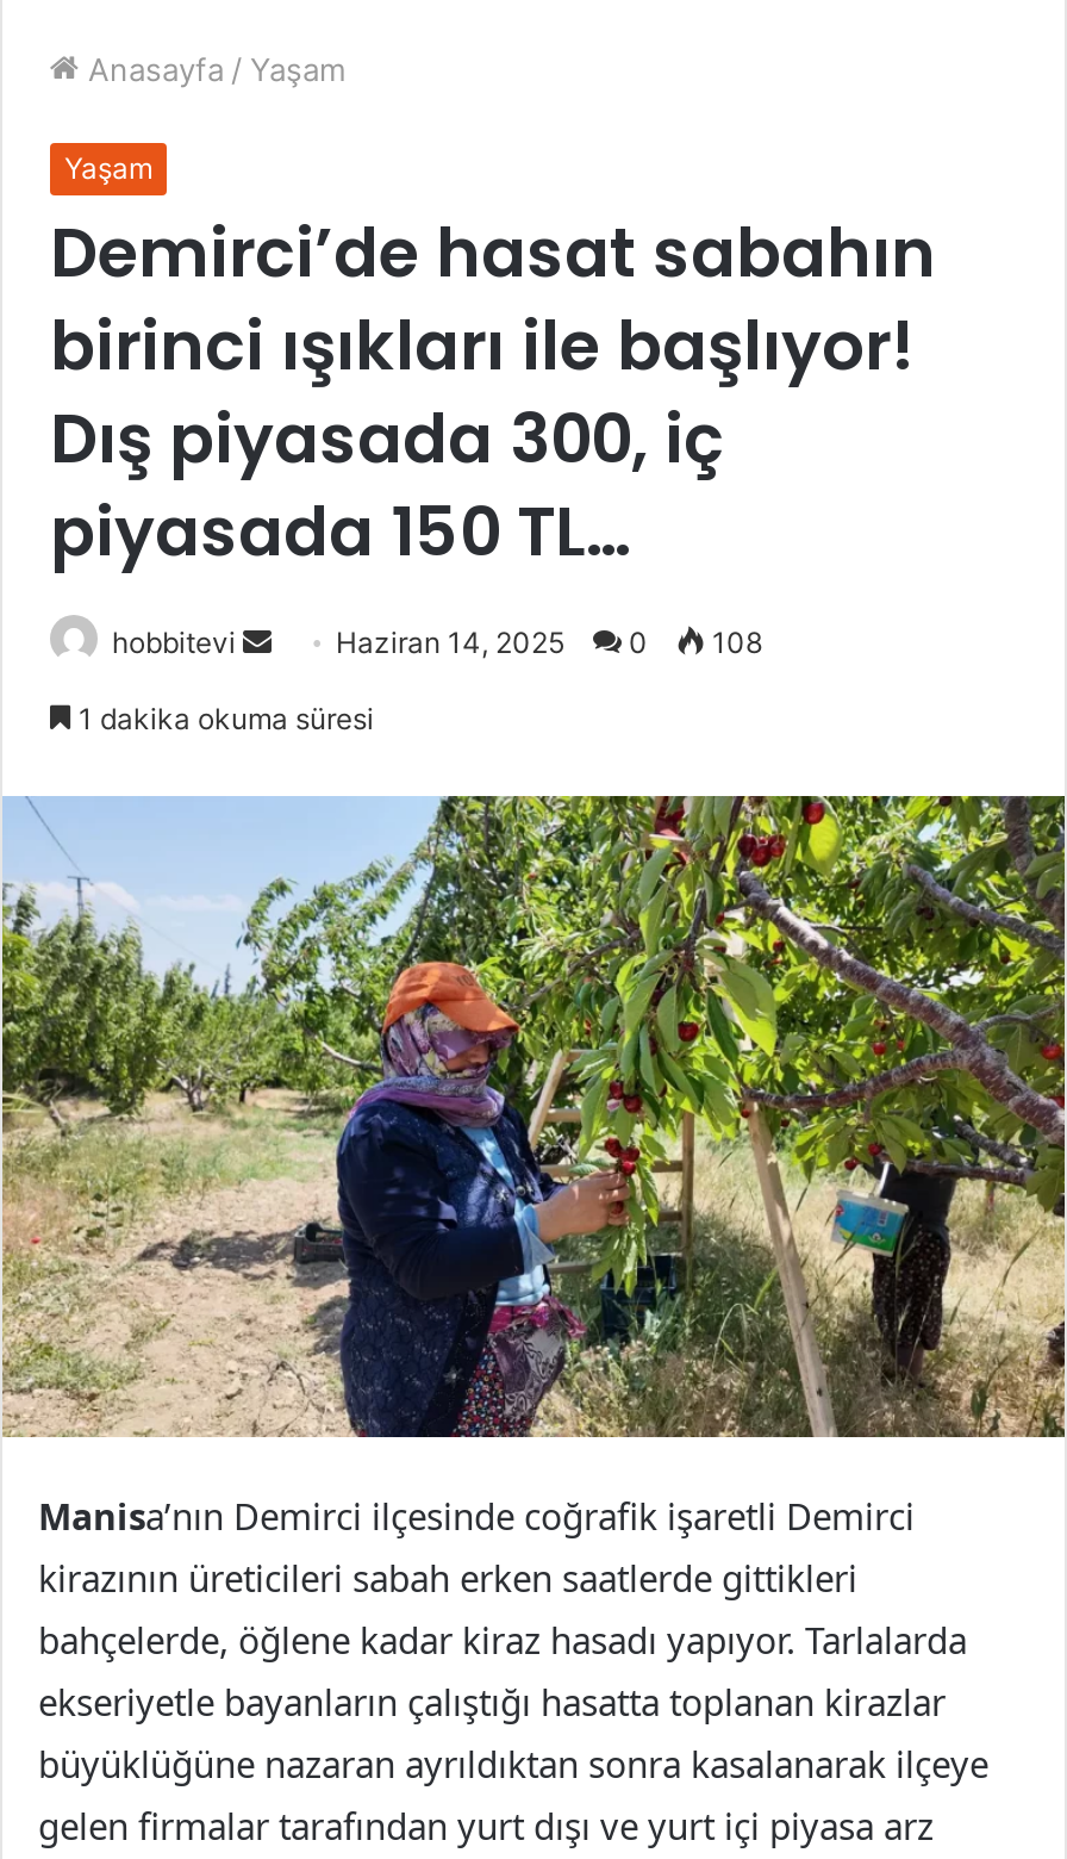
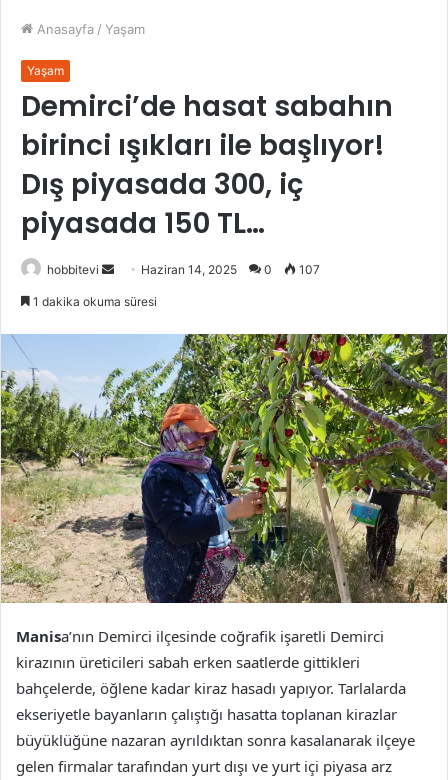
[705,624,762,660] 108 -> [296,262,320,277] 107

